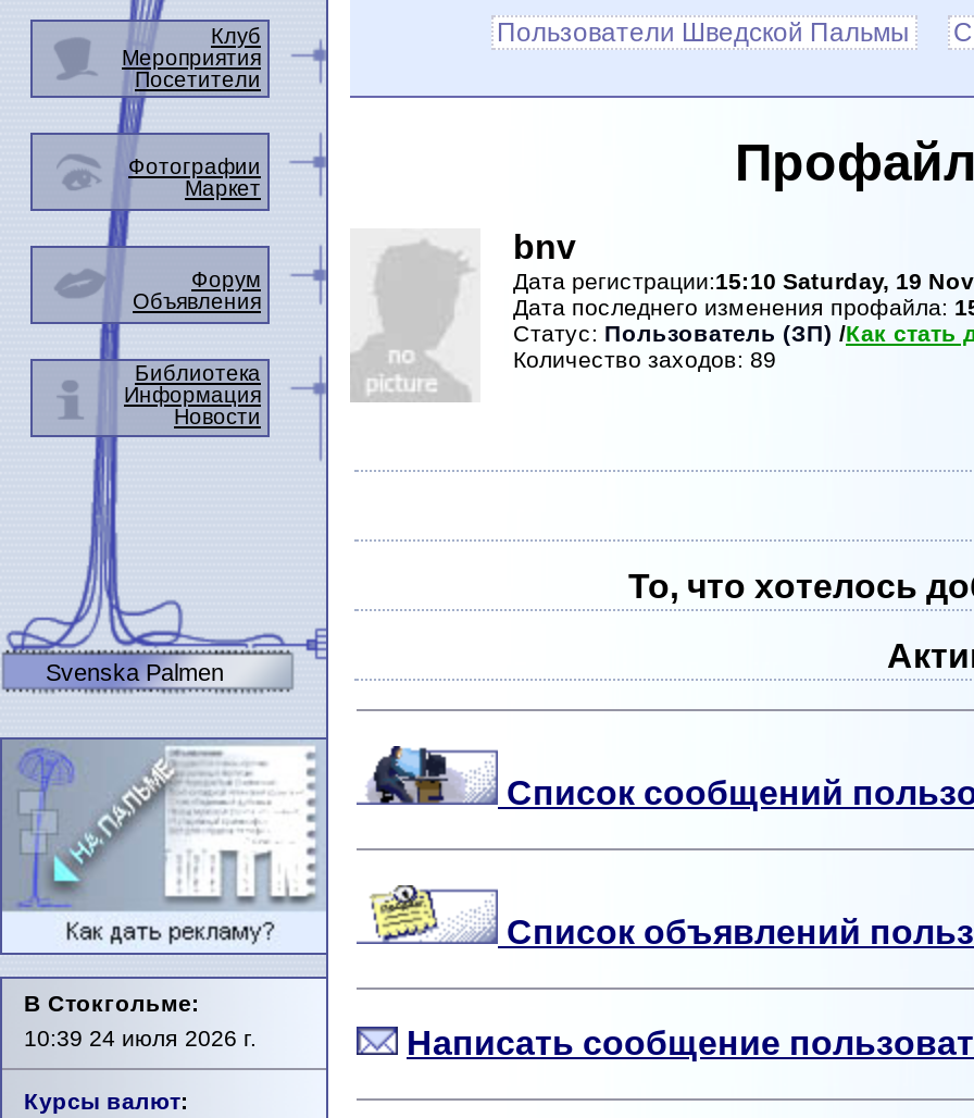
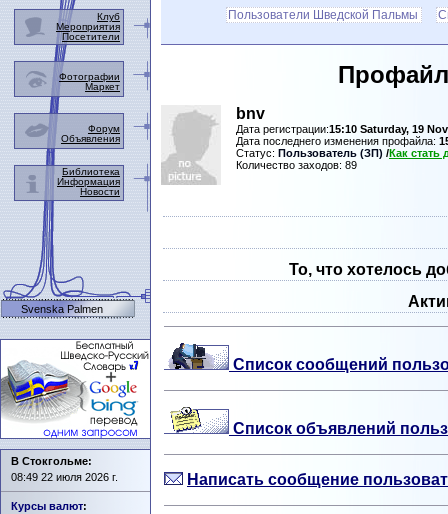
[7,737,324,1051] [image] | 10:39 24 июля 2026 г. -> [3,340,150,483] [image] | 08:49 22 июля 2026 г.

